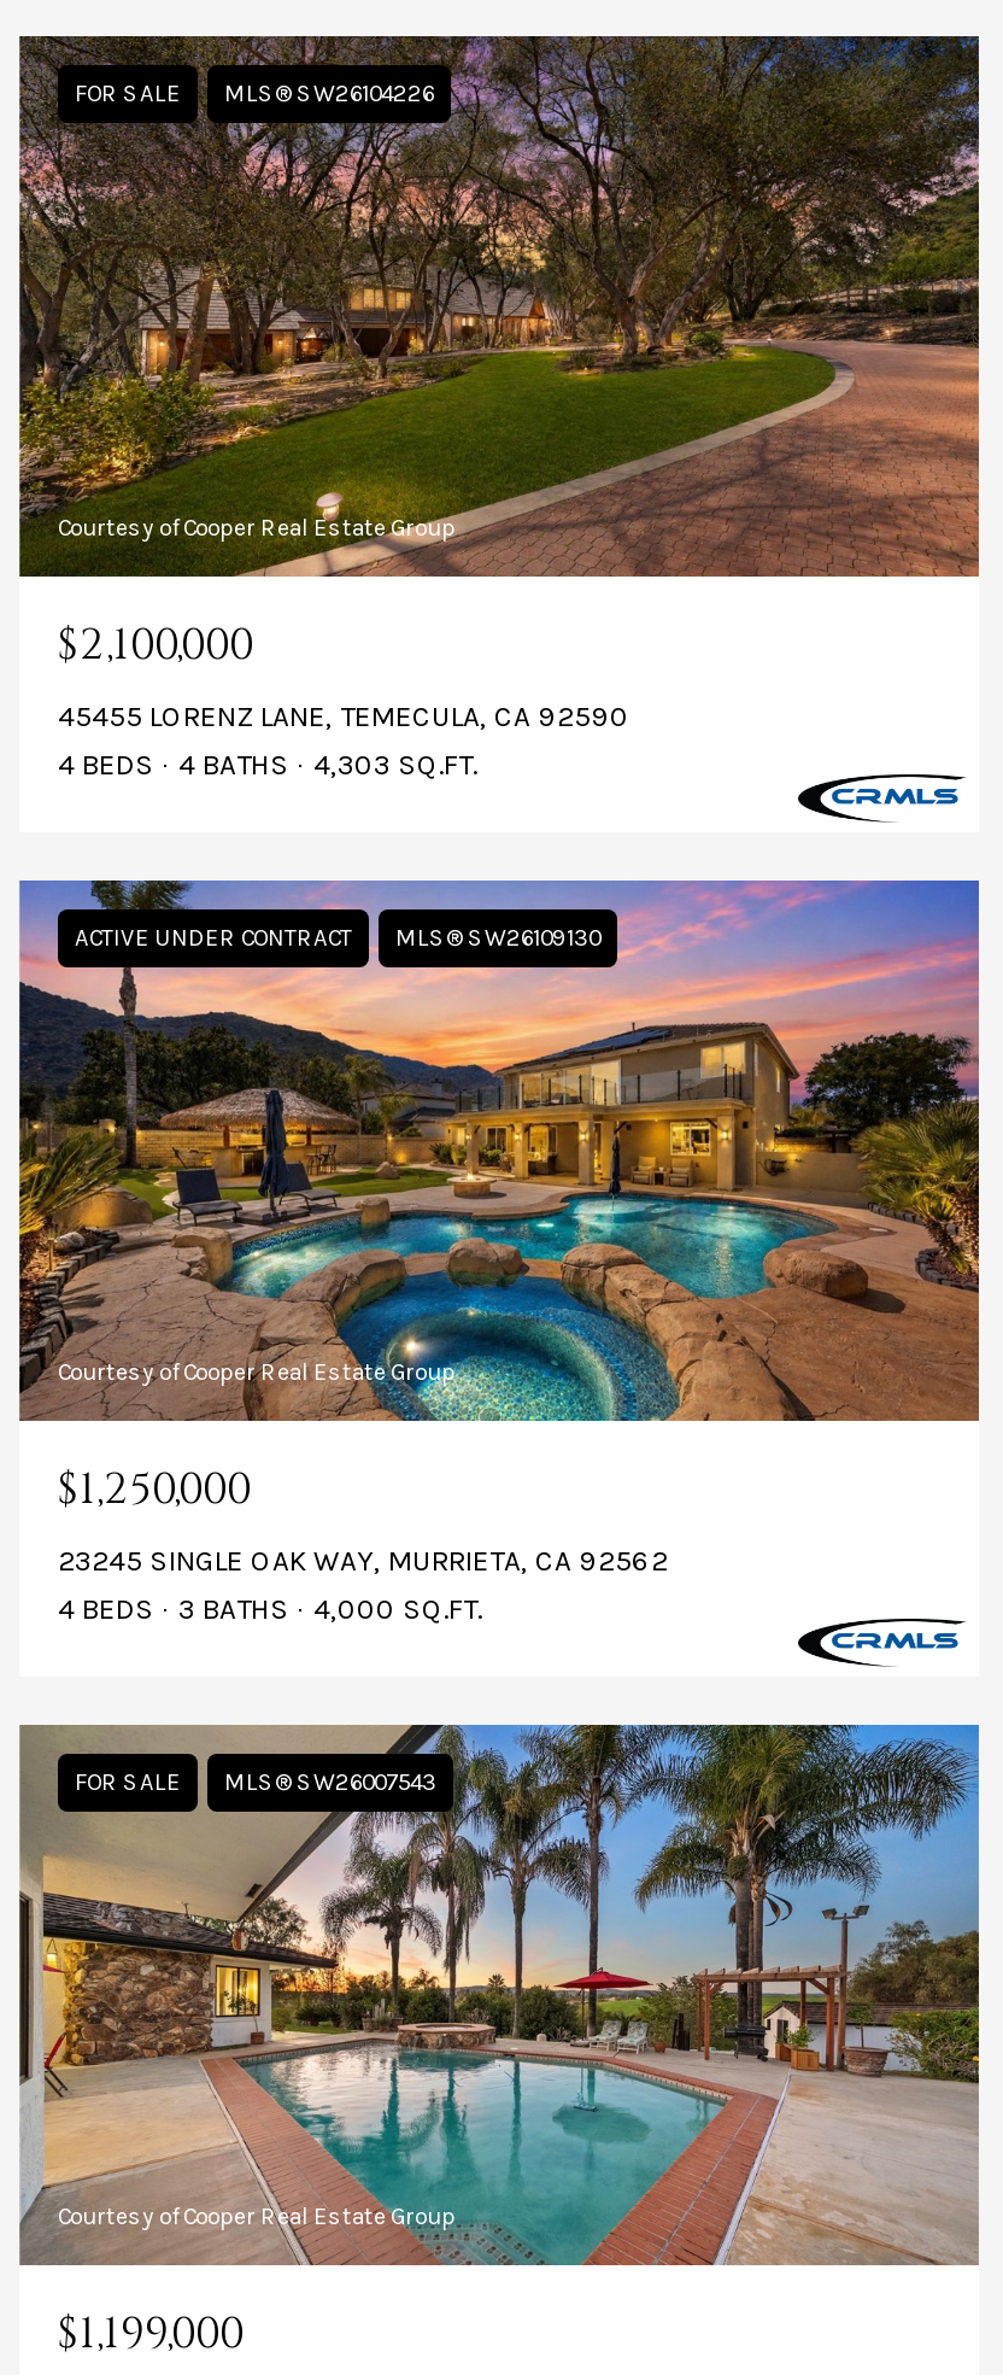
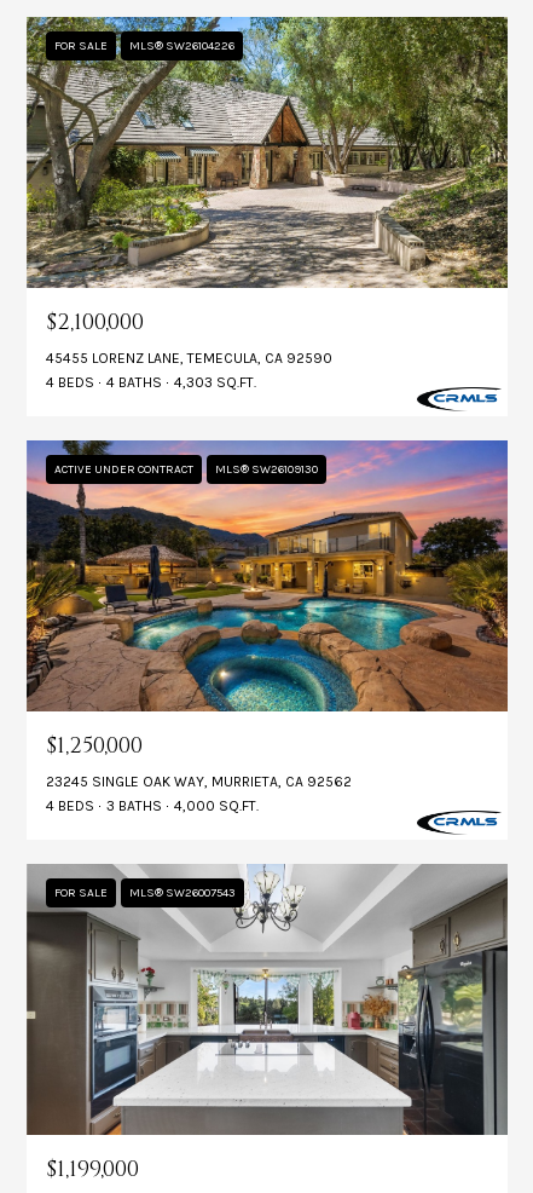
[17,34,981,579] [image] -> [25,16,509,288] [image]
[58,514,456,543] Courtesy of Cooper Real Estate Group -> none
[58,1358,456,1387] Courtesy of Cooper Real Estate Group -> none
[19,1722,981,2268] [image] -> [27,864,509,1136] [image]
[58,2202,456,2230] Courtesy of Cooper Real Estate Group -> none

